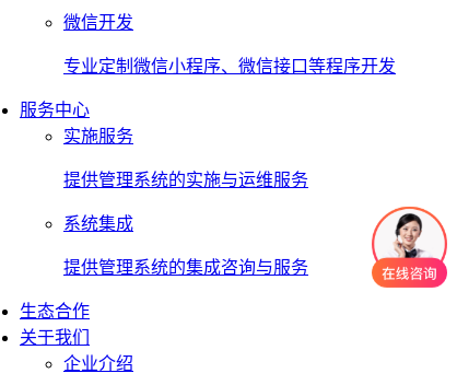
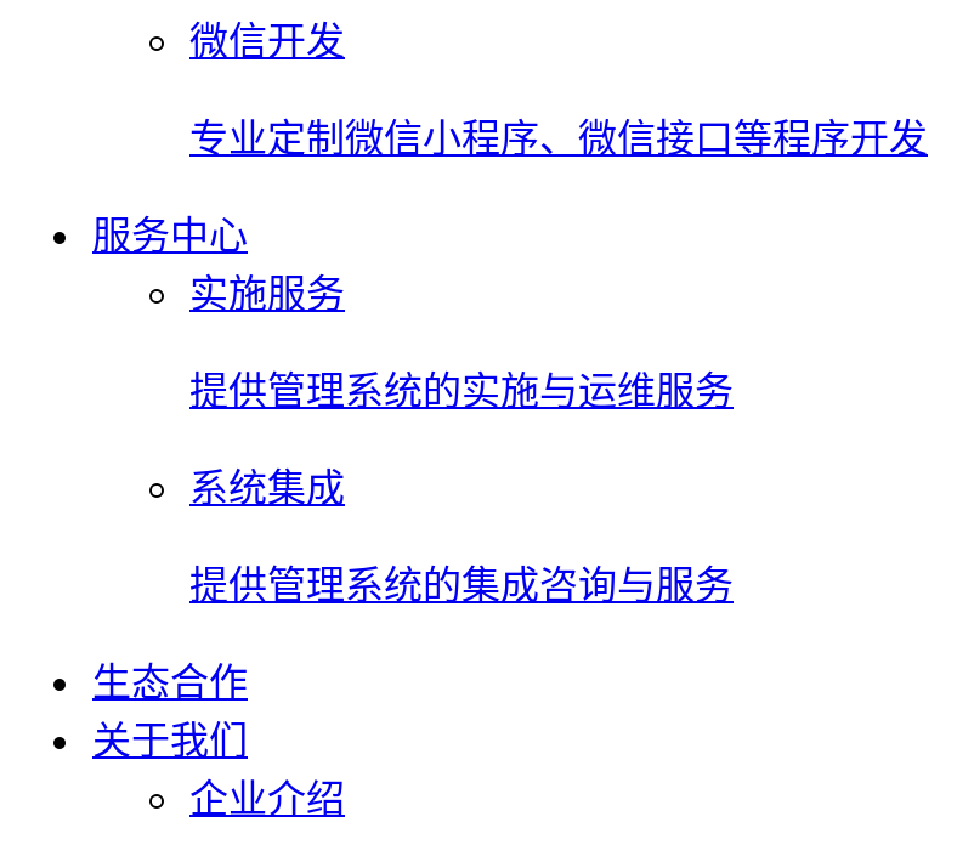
[371,206,448,289] [image] -> none

